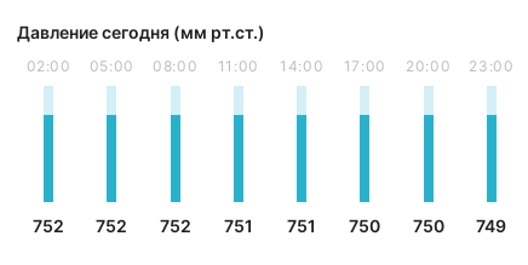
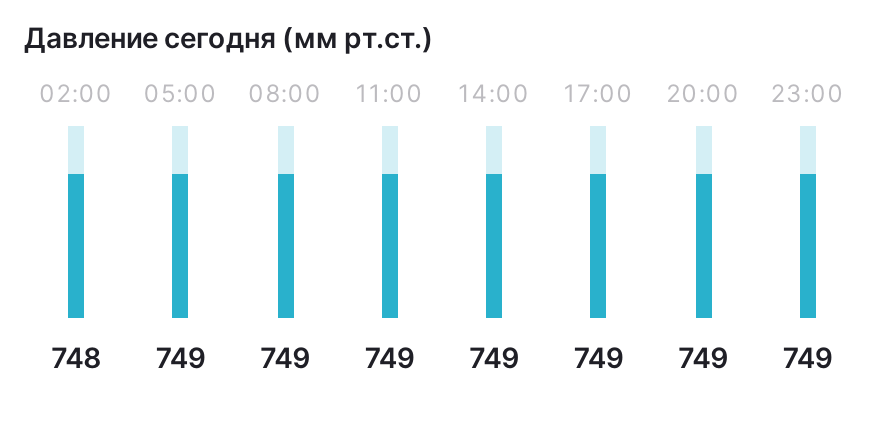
[33,215,64,236] 752 -> [51,340,101,374] 748
[96,215,128,236] 752 -> [156,340,206,374] 749
[159,215,191,236] 752 -> [260,340,310,374] 749
[224,215,253,236] 751 -> [365,340,415,374] 749
[287,215,316,236] 751 -> [469,340,519,374] 749
[349,215,381,236] 750 -> [574,340,624,374] 749
[412,215,444,236] 750 -> [678,340,728,374] 749

